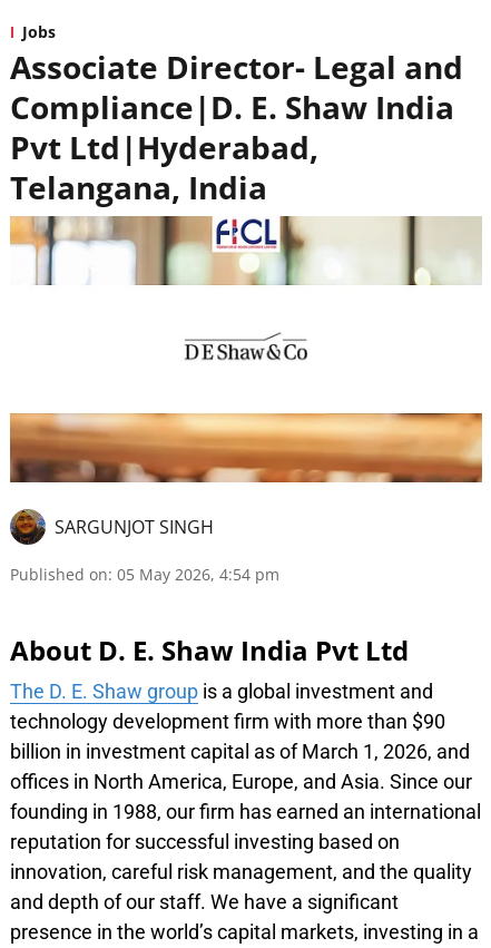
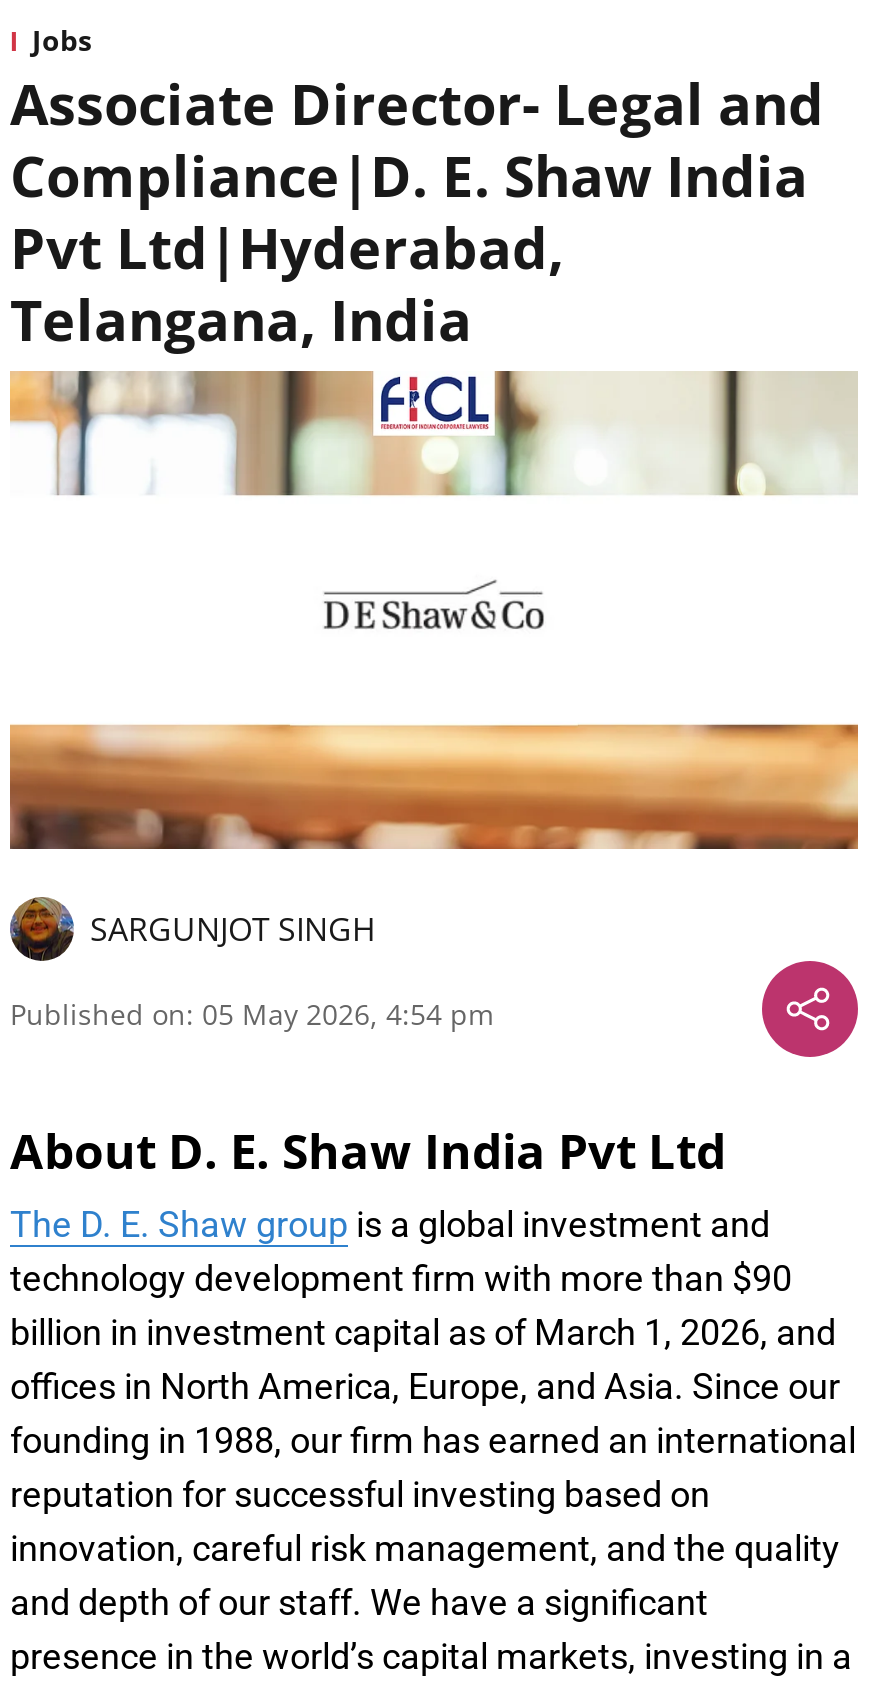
none -> [760,959,860,1059] [image]

